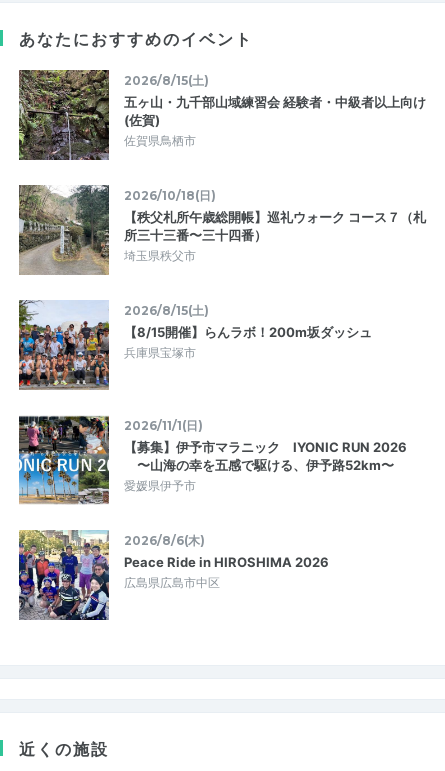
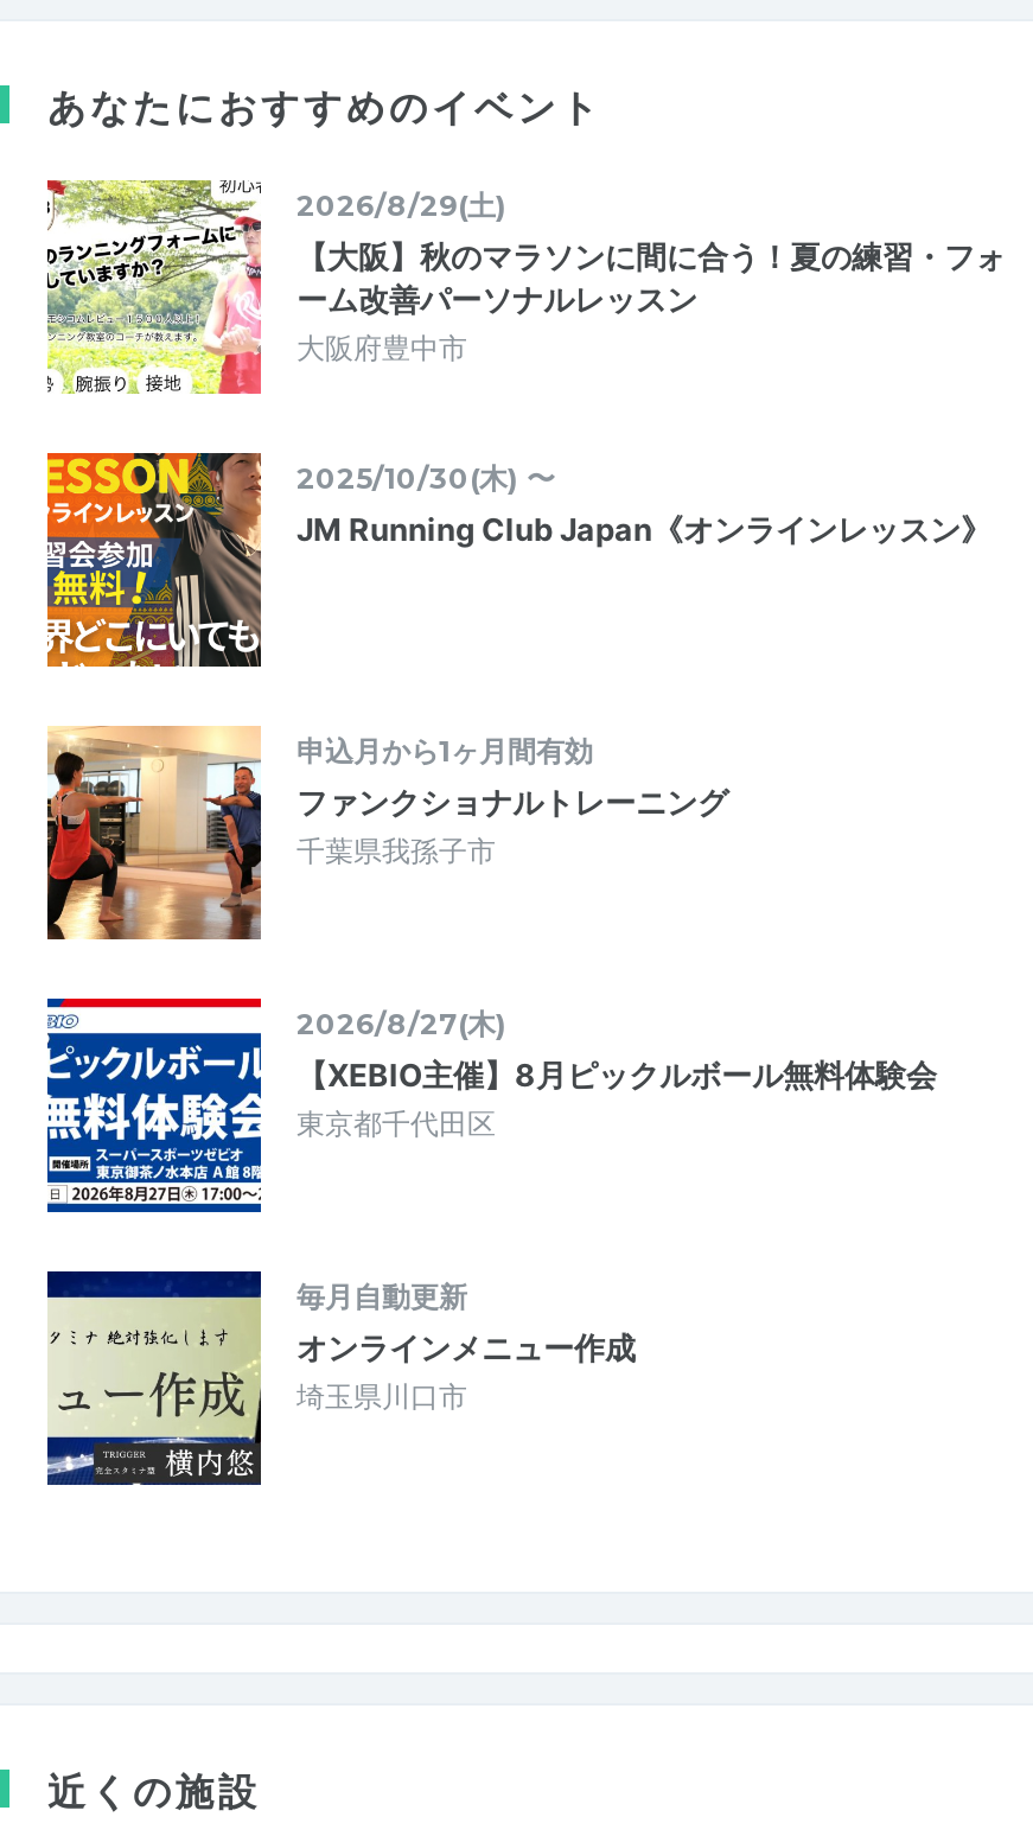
[18,69,426,161] [image] | 2026/8/15(土) | 五ヶ山・九千部山域練習会 経験者・中級者以上向け | (佐賀) | 佐賀県鳥栖市 -> [45,178,1006,396] [image] | 2026/8/29(土) | 【大阪】秋のマラソンに間に合う！夏の練習・フォ | ーム改善パーソナルレッスン | 大阪府豊中市
[18,184,426,276] [image] | 2026/10/18(日) | 【秩父札所午歳総開帳】巡礼ウォーク コース７（札 | 所三十三番〜三十四番） | 埼玉県秩父市 -> [45,451,991,669] [image] | 2025/10/30(木) 〜 | JM Running Club Japan《オンラインレッスン》
[18,299,372,391] [image] | 2026/8/15(土) | 【8/15開催】らんラボ！200m坂ダッシュ | 兵庫県宝塚市 -> [45,723,728,939] [image] | 申込月から1ヶ月間有効 | ファンクショナルトレーニング | 千葉県我孫子市
[18,415,407,505] [image] | 2026/11/1(日) | 【募集】伊予市マラニック IYONIC RUN 2026 | 〜山海の幸を五感で駆ける、伊予路52km〜 | 愛媛県伊予市 -> [45,996,937,1215] [image] | 2026/8/27(木) | 【XEBIO主催】8月ピックルボール無料体験会 | 東京都千代田区
[18,529,329,621] [image] | 2026/8/6(木) | Peace Ride in HIROSHIMA 2026 | 広島県広島市中区 -> [45,1269,636,1487] [image] | 毎月自動更新 | オンラインメニュー作成 | 埼玉県川口市

